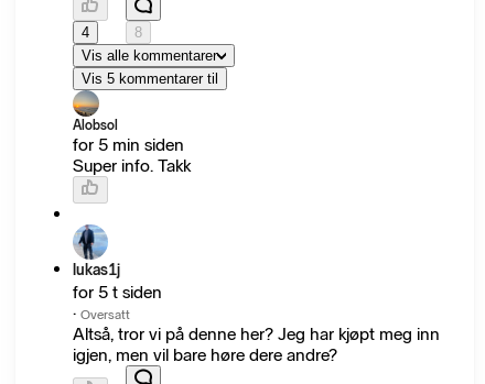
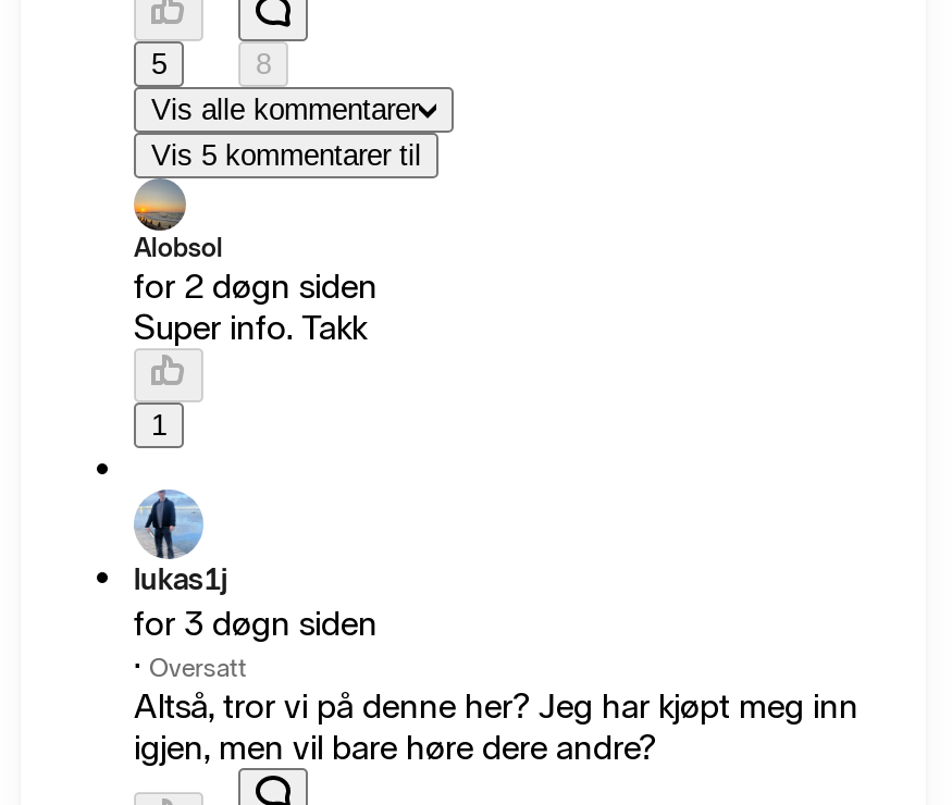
[82,24,89,41] 4 -> [151,48,166,81] 5
[73,134,184,155] for 5 min siden -> [134,266,378,307] for 2 døgn siden
none -> [151,409,166,442] 1
[73,282,162,303] for 5 t siden -> [134,603,378,644] for 3 døgn siden

